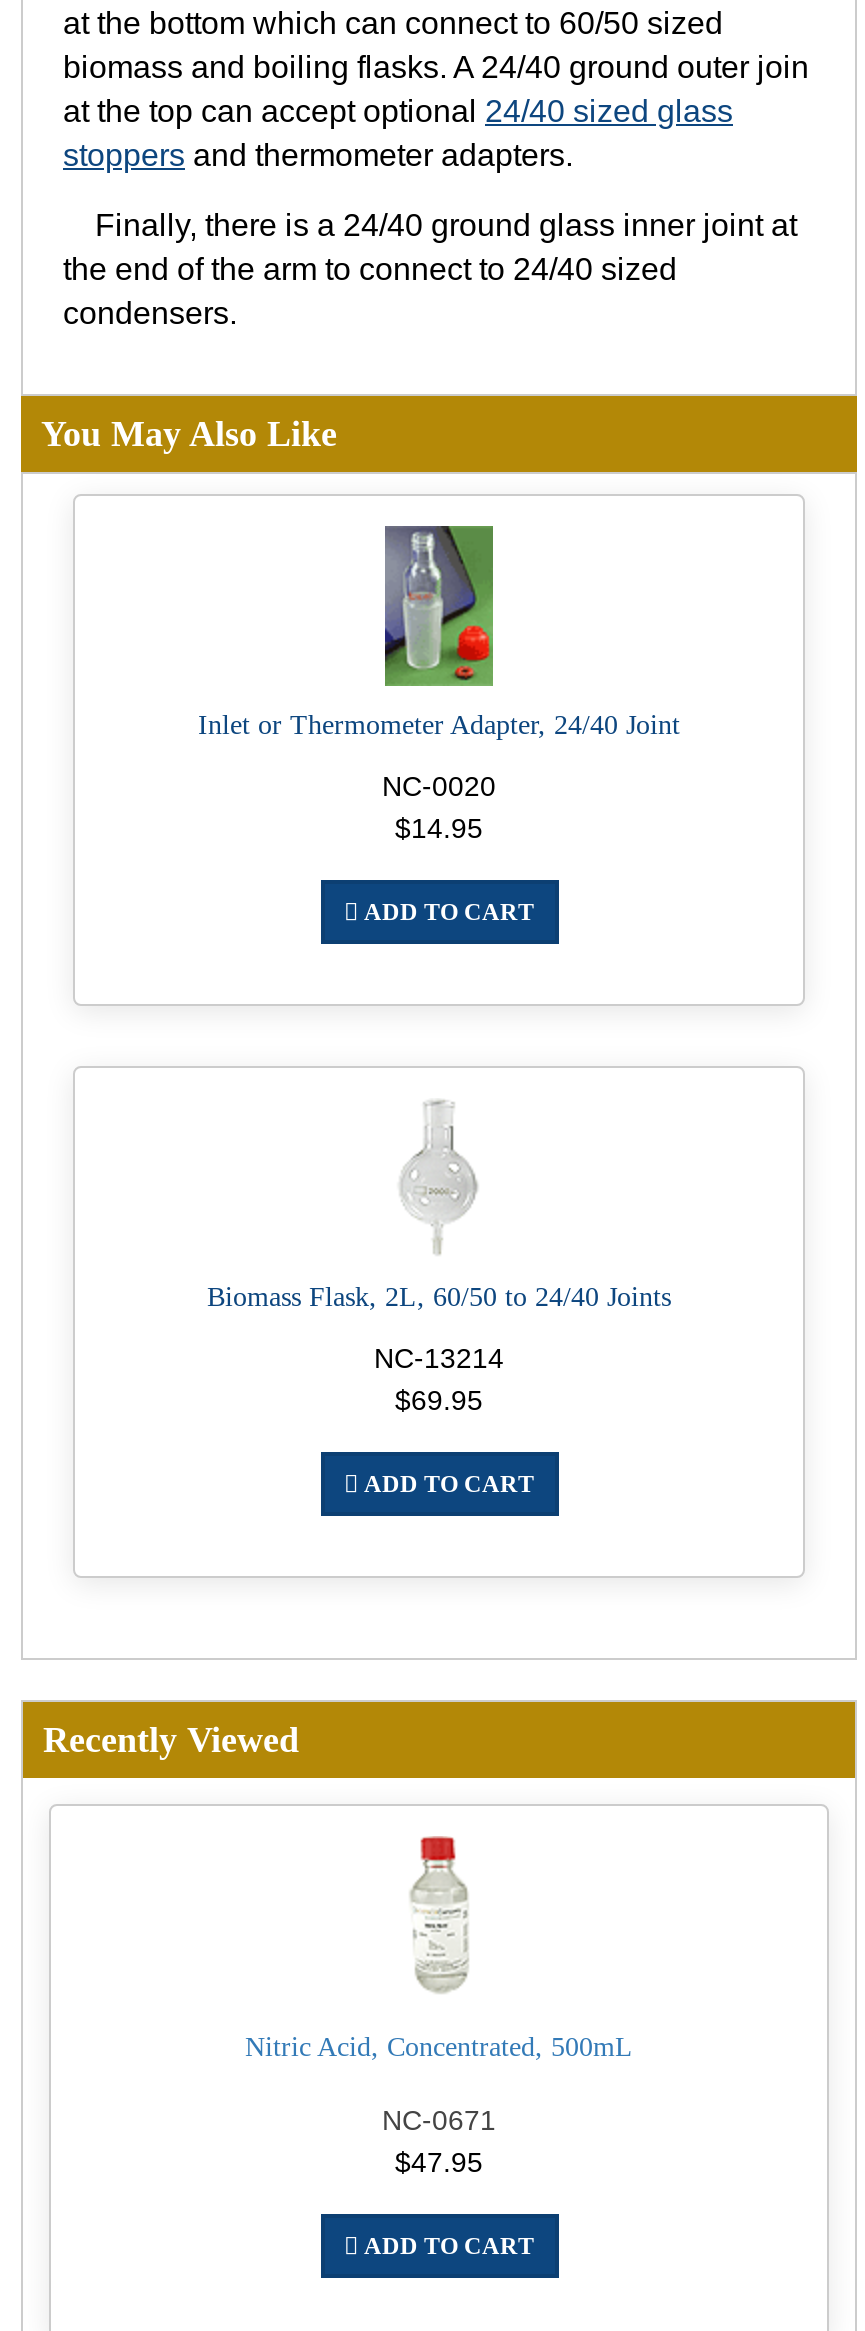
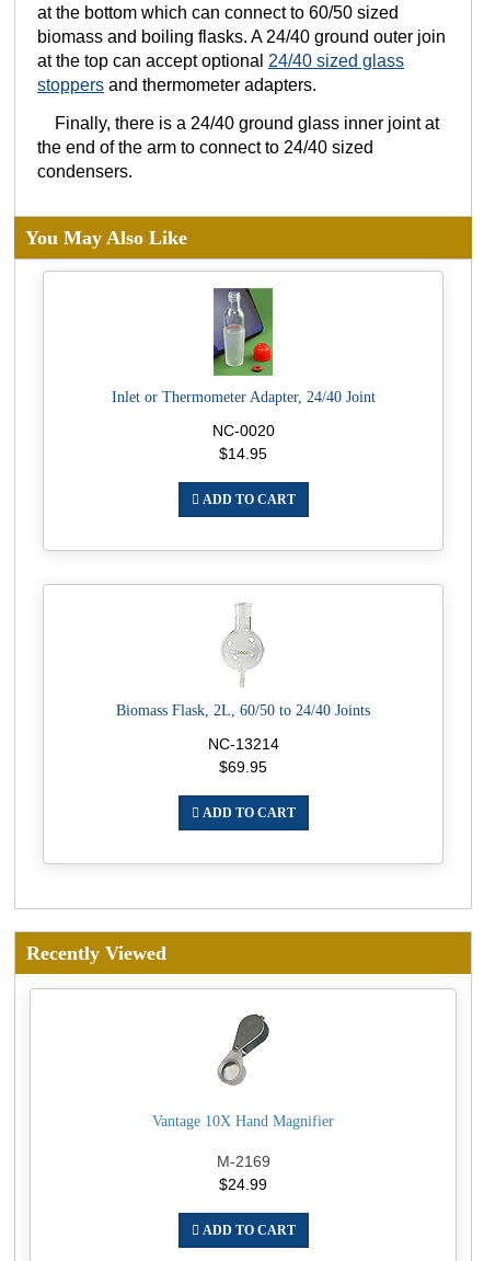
[245,1834,633,2062] [image] | Nitric Acid, Concentrated, 500mL -> [152,1006,334,1130] [image] | Vantage 10X Hand Magnifier
[382,2104,496,2178] NC-0671 | $47.95 -> [216,1153,270,1193] M-2169 | $24.99

